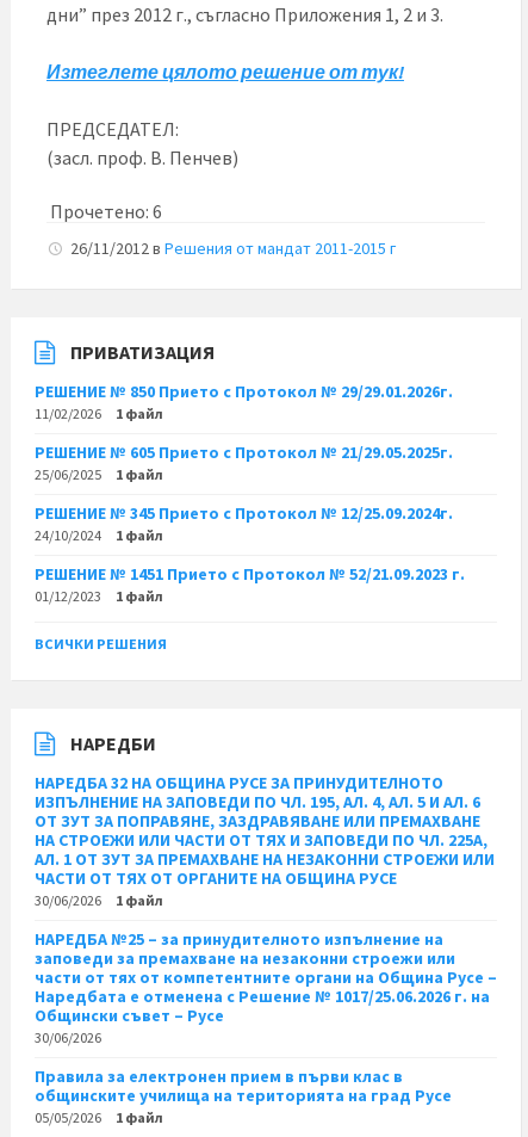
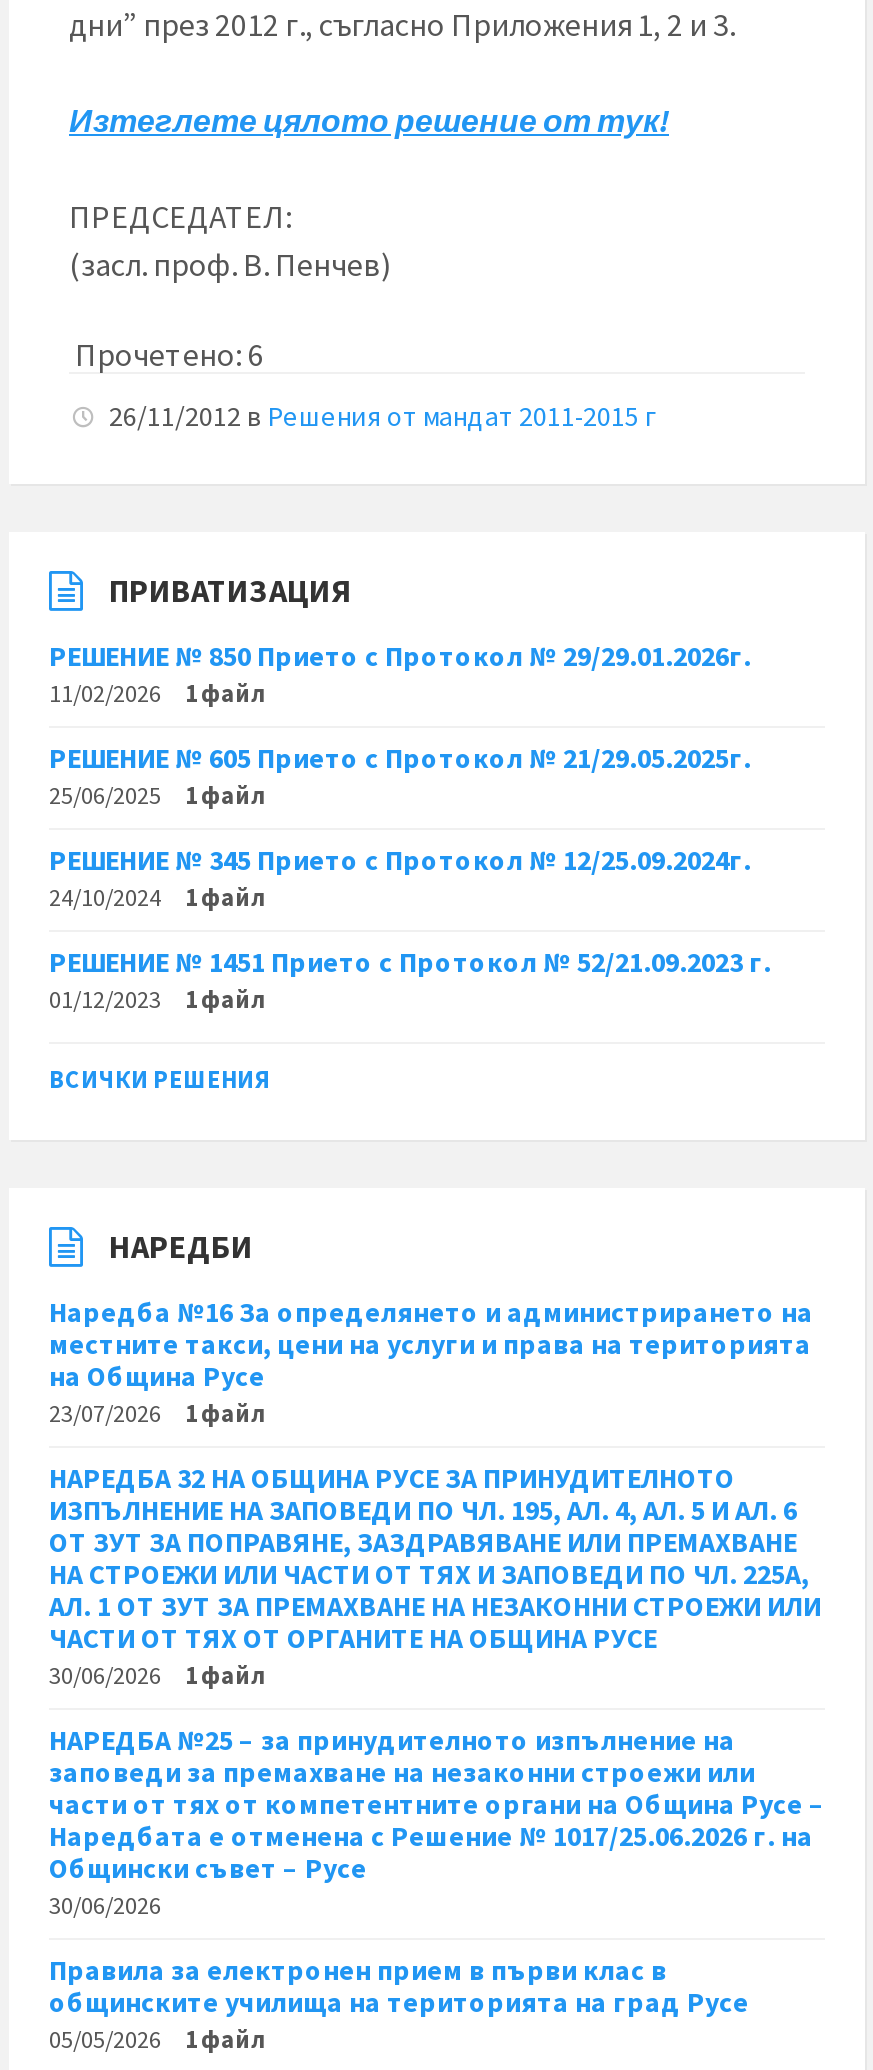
none -> [49,1294,813,1428] Наредба №16 За определянето и администрирането на | местните такси, цени на услуги и права на територията | на Община Русе | 23/07/2026 | 1 файл

